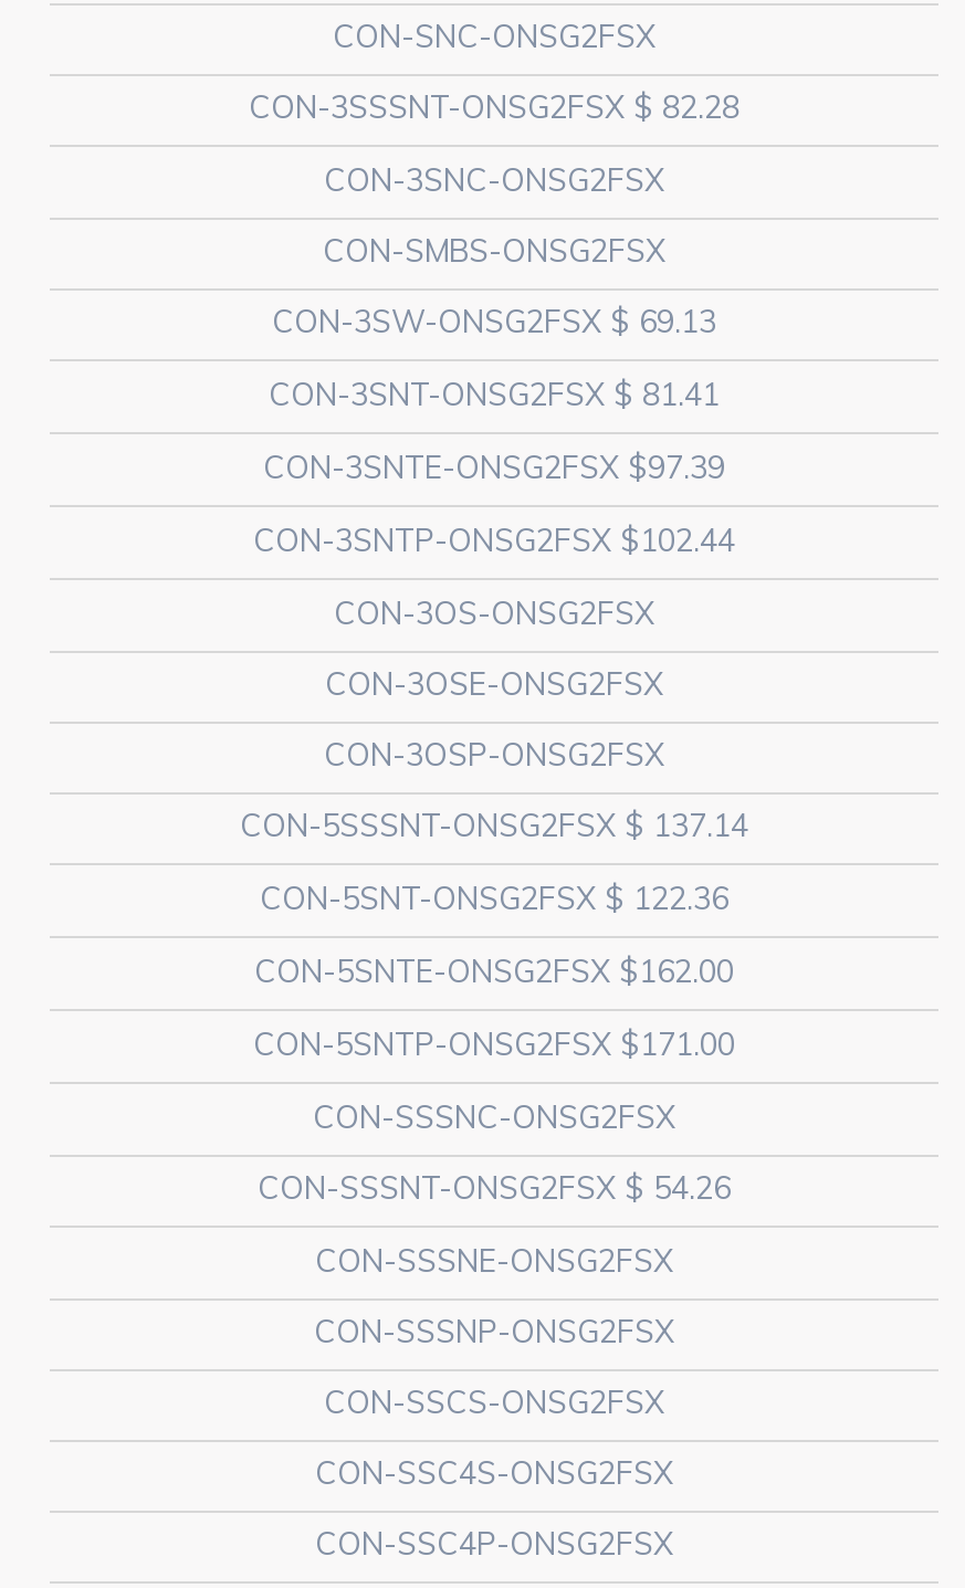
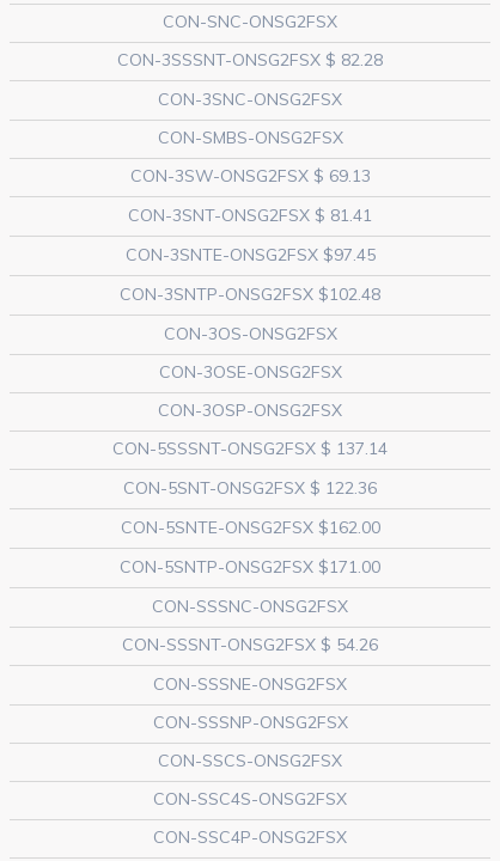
[263,449,725,488] CON-3SNTE-ONSG2FSX $97.39 -> [125,245,375,266] CON-3SNTE-ONSG2FSX $97.45
[253,522,735,561] CON-3SNTP-ONSG2FSX $102.44 -> [120,284,380,306] CON-3SNTP-ONSG2FSX $102.48

